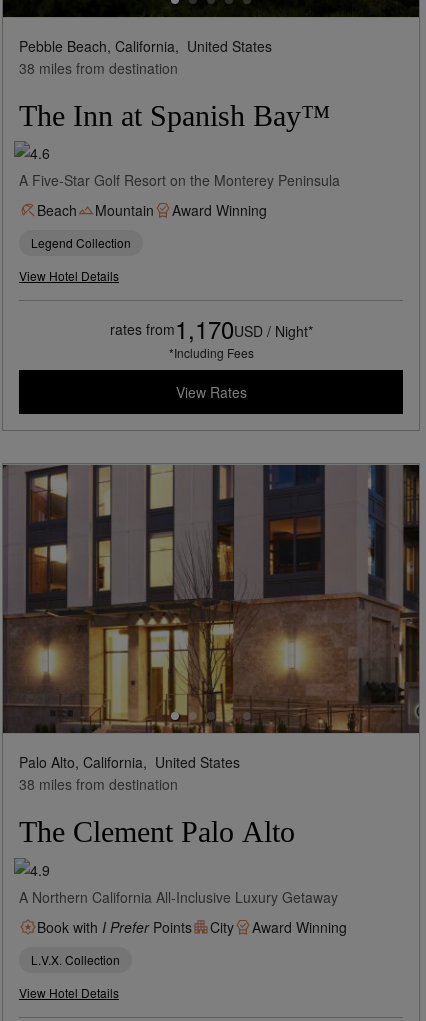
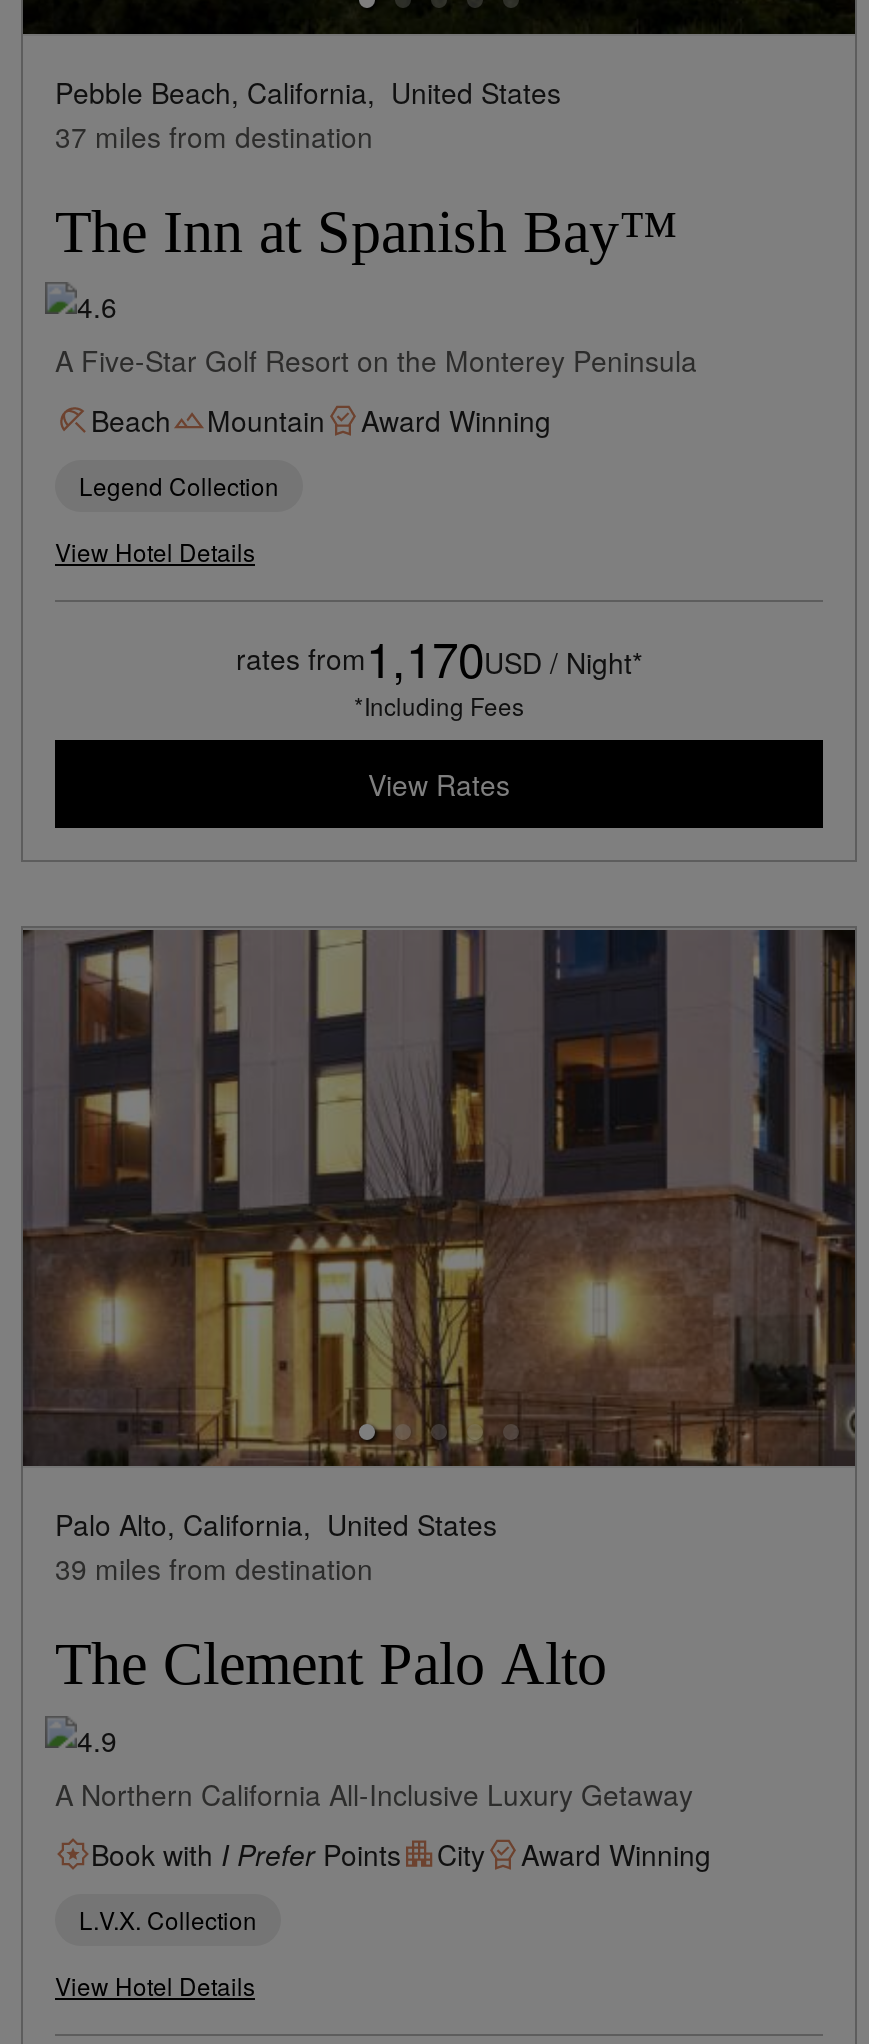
[19,57,178,77] 38 miles from destination -> [55,115,373,155] 37 miles from destination
[19,774,178,794] 38 miles from destination -> [55,1548,373,1588] 39 miles from destination

